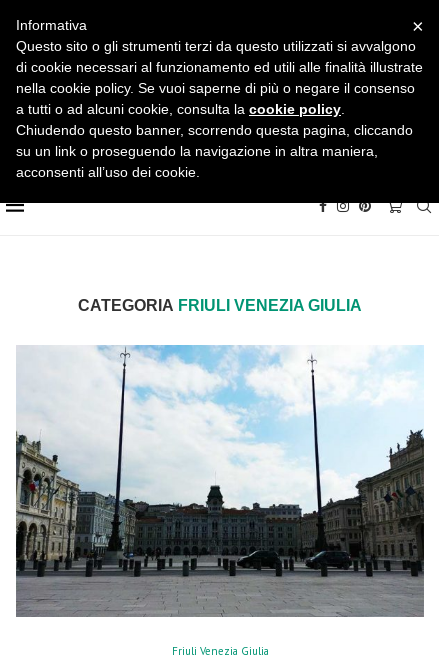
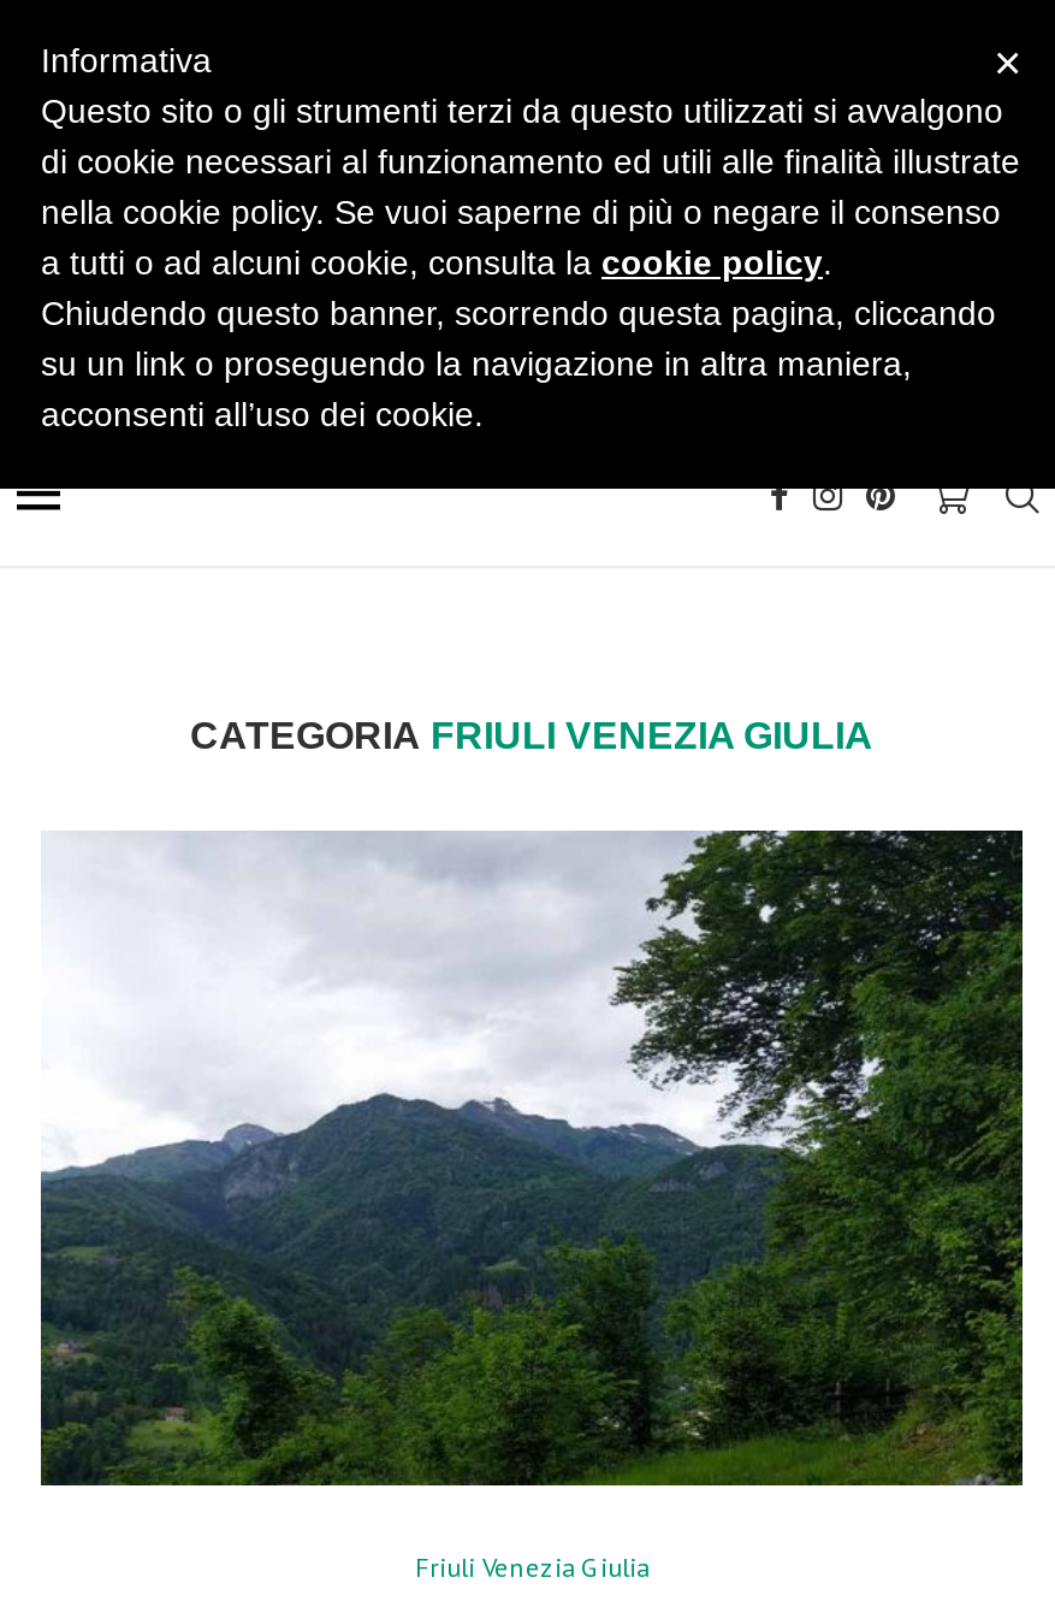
[15,345,425,618] [image] -> [38,828,1025,1488] [image]

